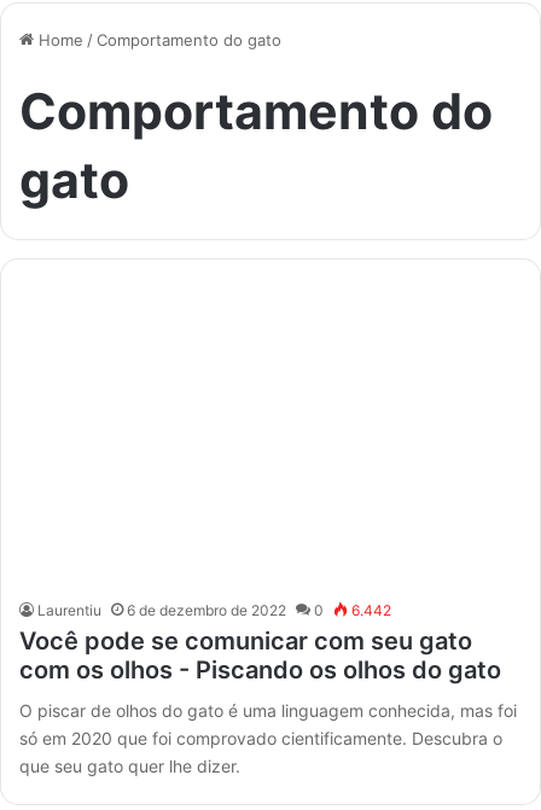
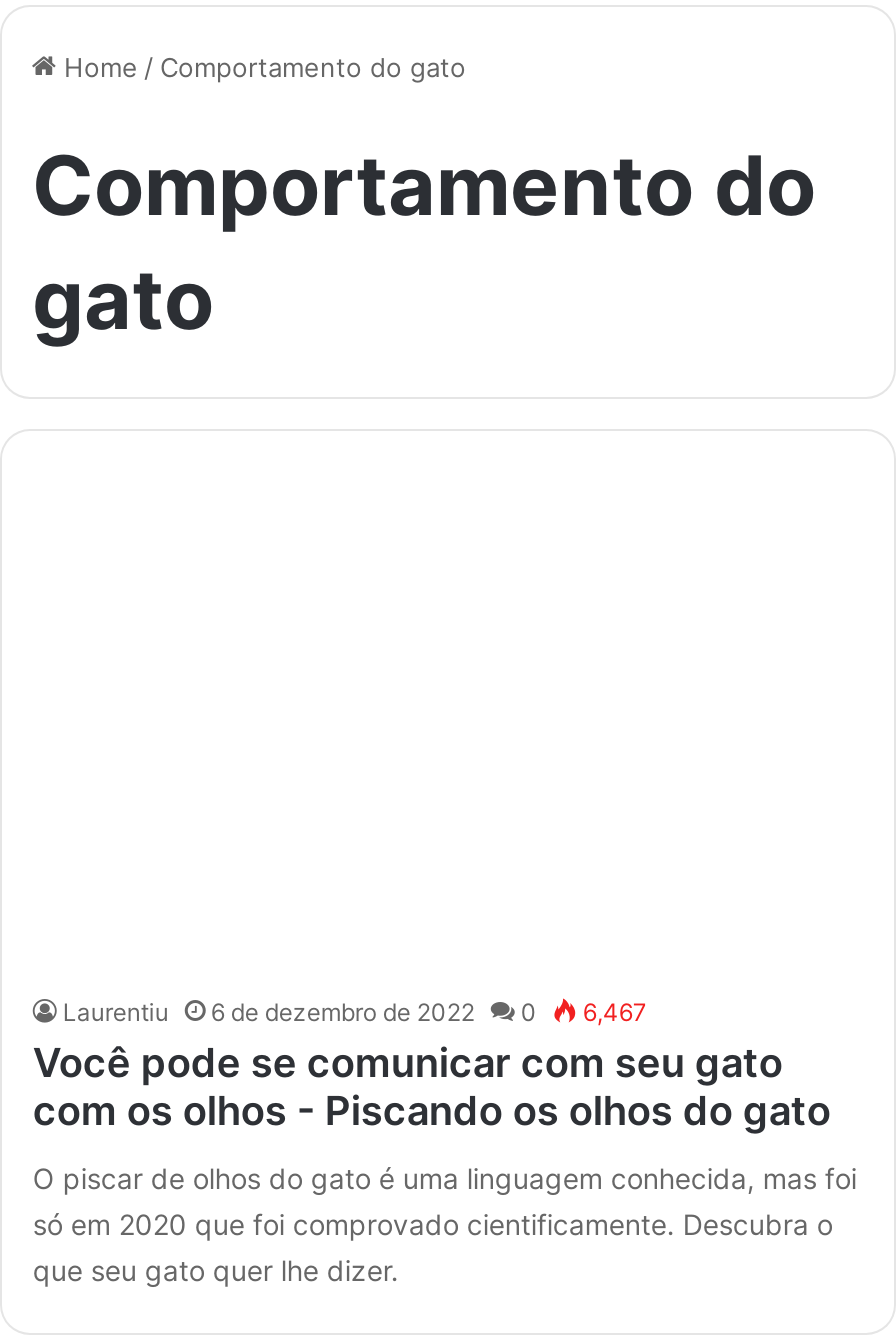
[38,602,392,620] Laurentiu 6 de dezembro de 2022 0 6.442 -> [63,998,647,1028] Laurentiu 6 de dezembro de 2022 0 6,467

